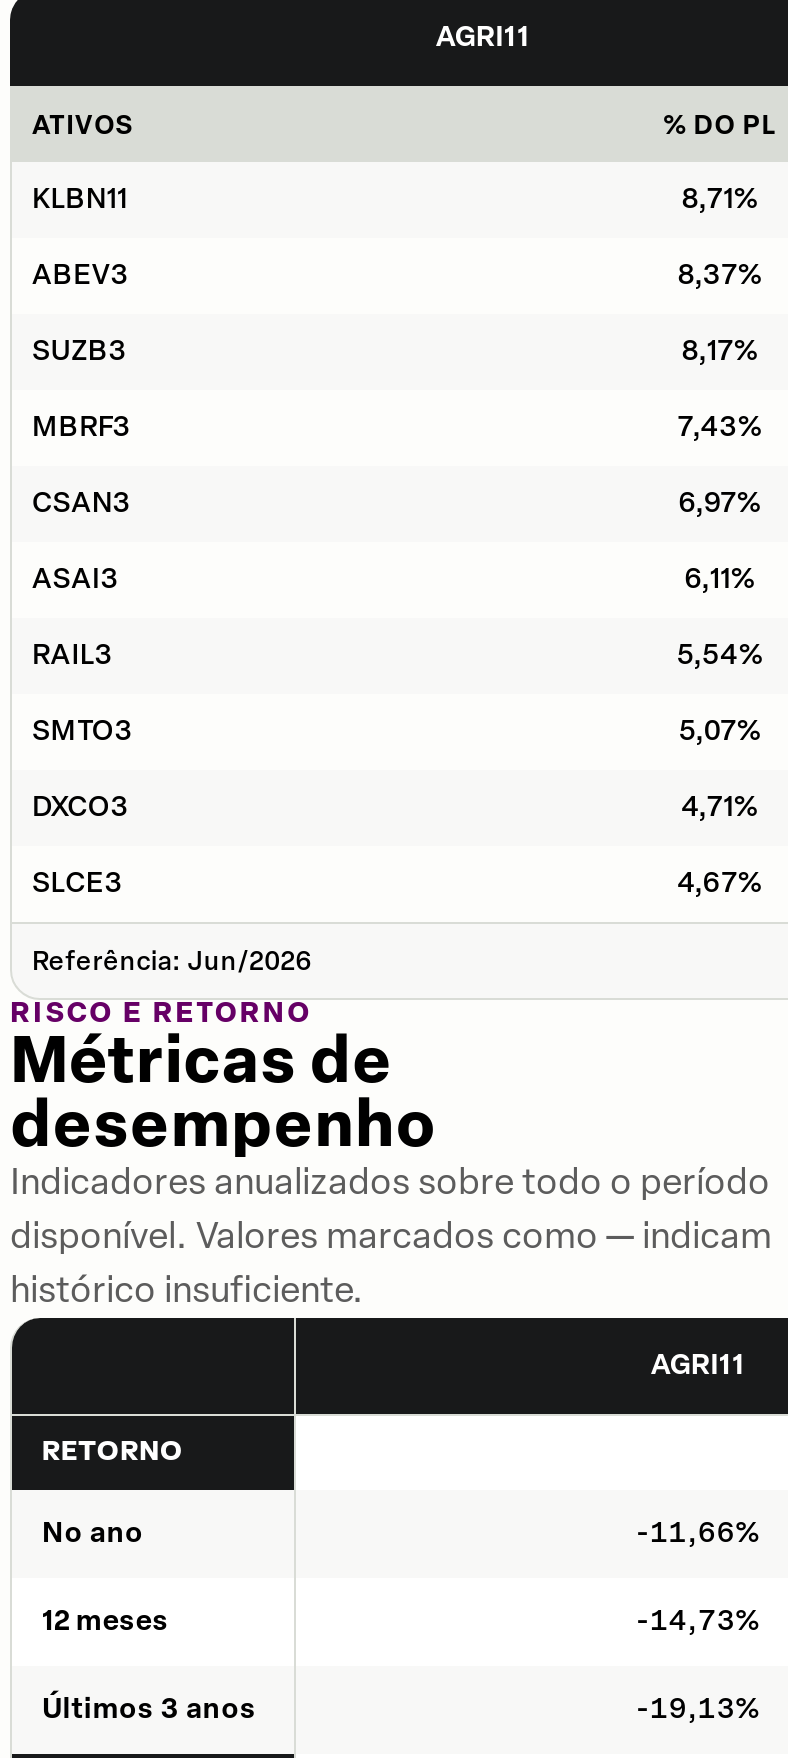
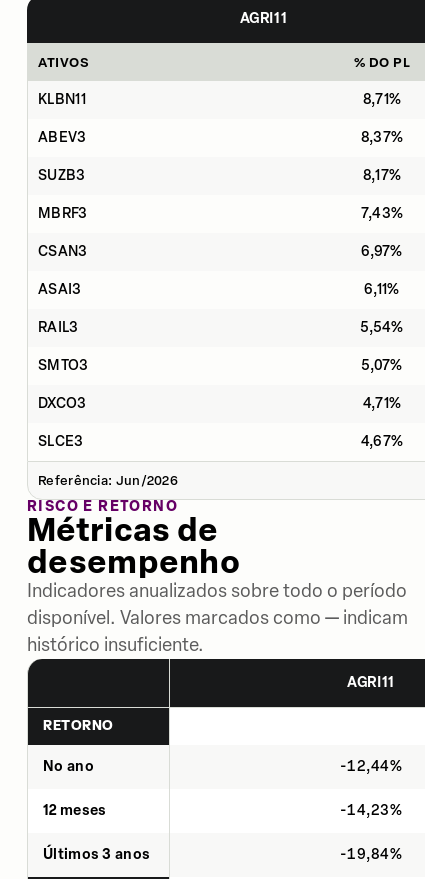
[636,1515,760,1549] -11,66% -> [340,757,402,774] -12,44%
[636,1603,760,1637] -14,73% -> [340,801,402,818] -14,23%
[636,1691,760,1725] -19,13% -> [340,845,402,862] -19,84%

